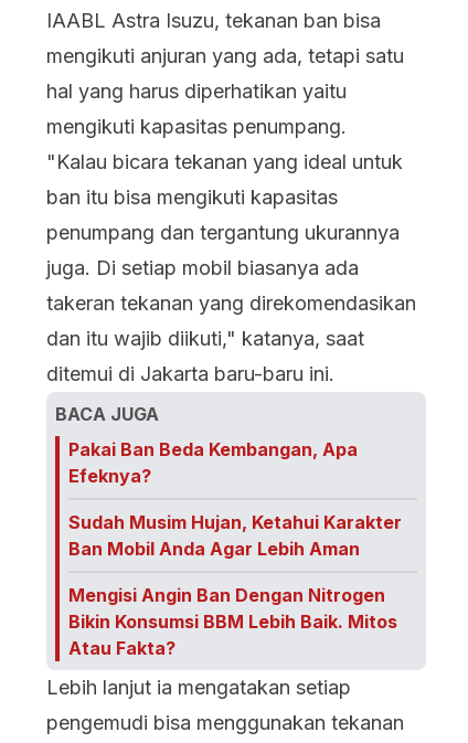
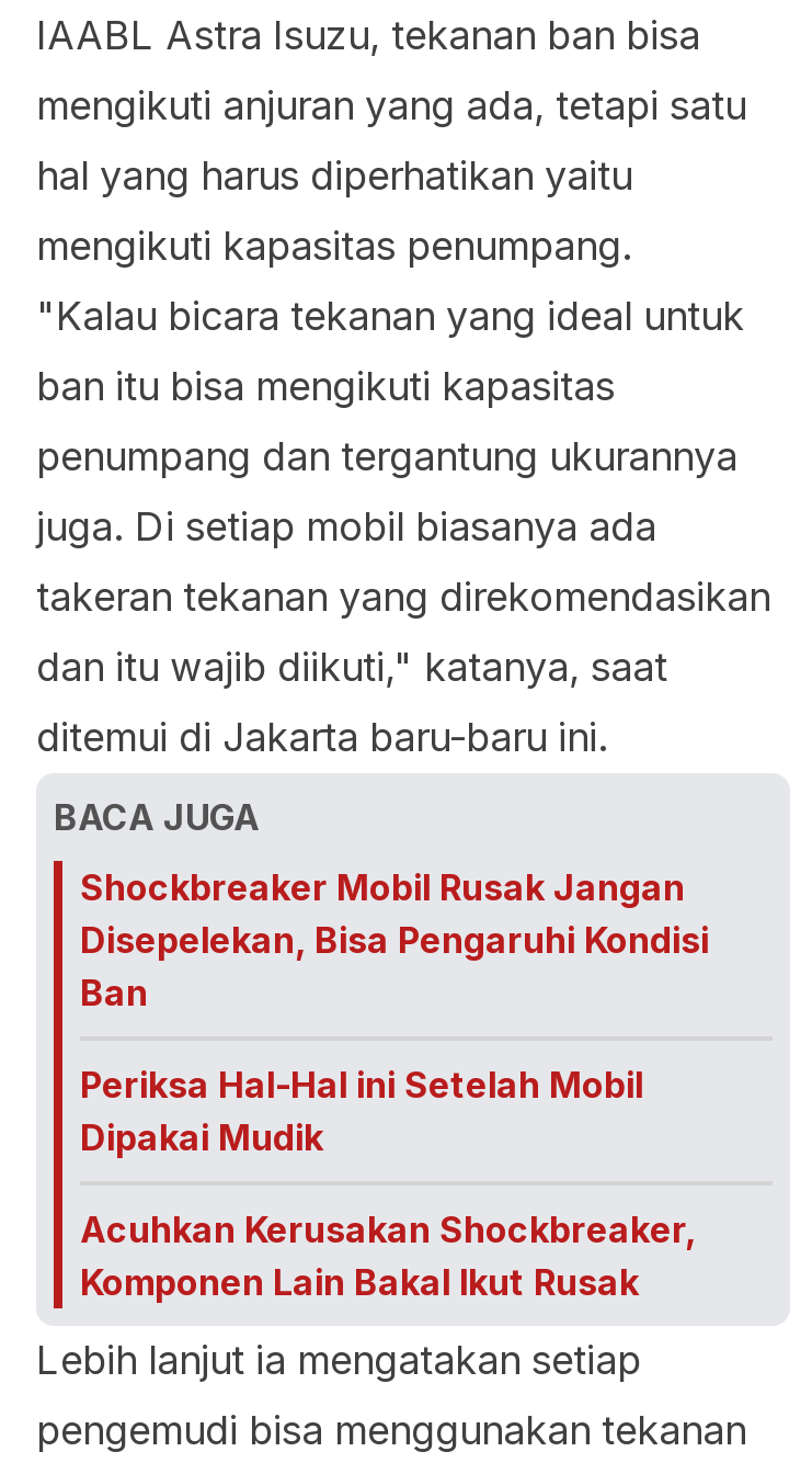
[68,438,358,487] Pakai Ban Beda Kembangan, Apa | Efeknya? -> [80,865,709,1014] Shockbreaker Mobil Rusak Jangan | Disepelekan, Bisa Pengaruhi Kondisi | Ban
[68,511,402,560] Sudah Musim Hujan, Ketahui Karakter | Ban Mobil Anda Agar Lebih Aman -> [80,1063,643,1159] Periksa Hal-Hal ini Setelah Mobil | Dipakai Mudik
[68,584,397,659] Mengisi Angin Ban Dengan Nitrogen | Bikin Konsumsi BBM Lebih Baik. Mitos | Atau Fakta? -> [80,1207,696,1304] Acuhkan Kerusakan Shockbreaker, | Komponen Lain Bakal Ikut Rusak

